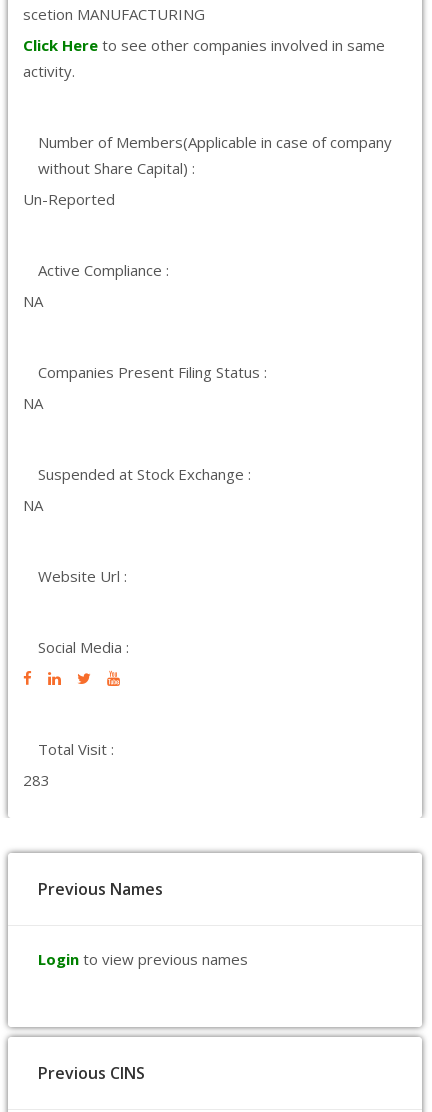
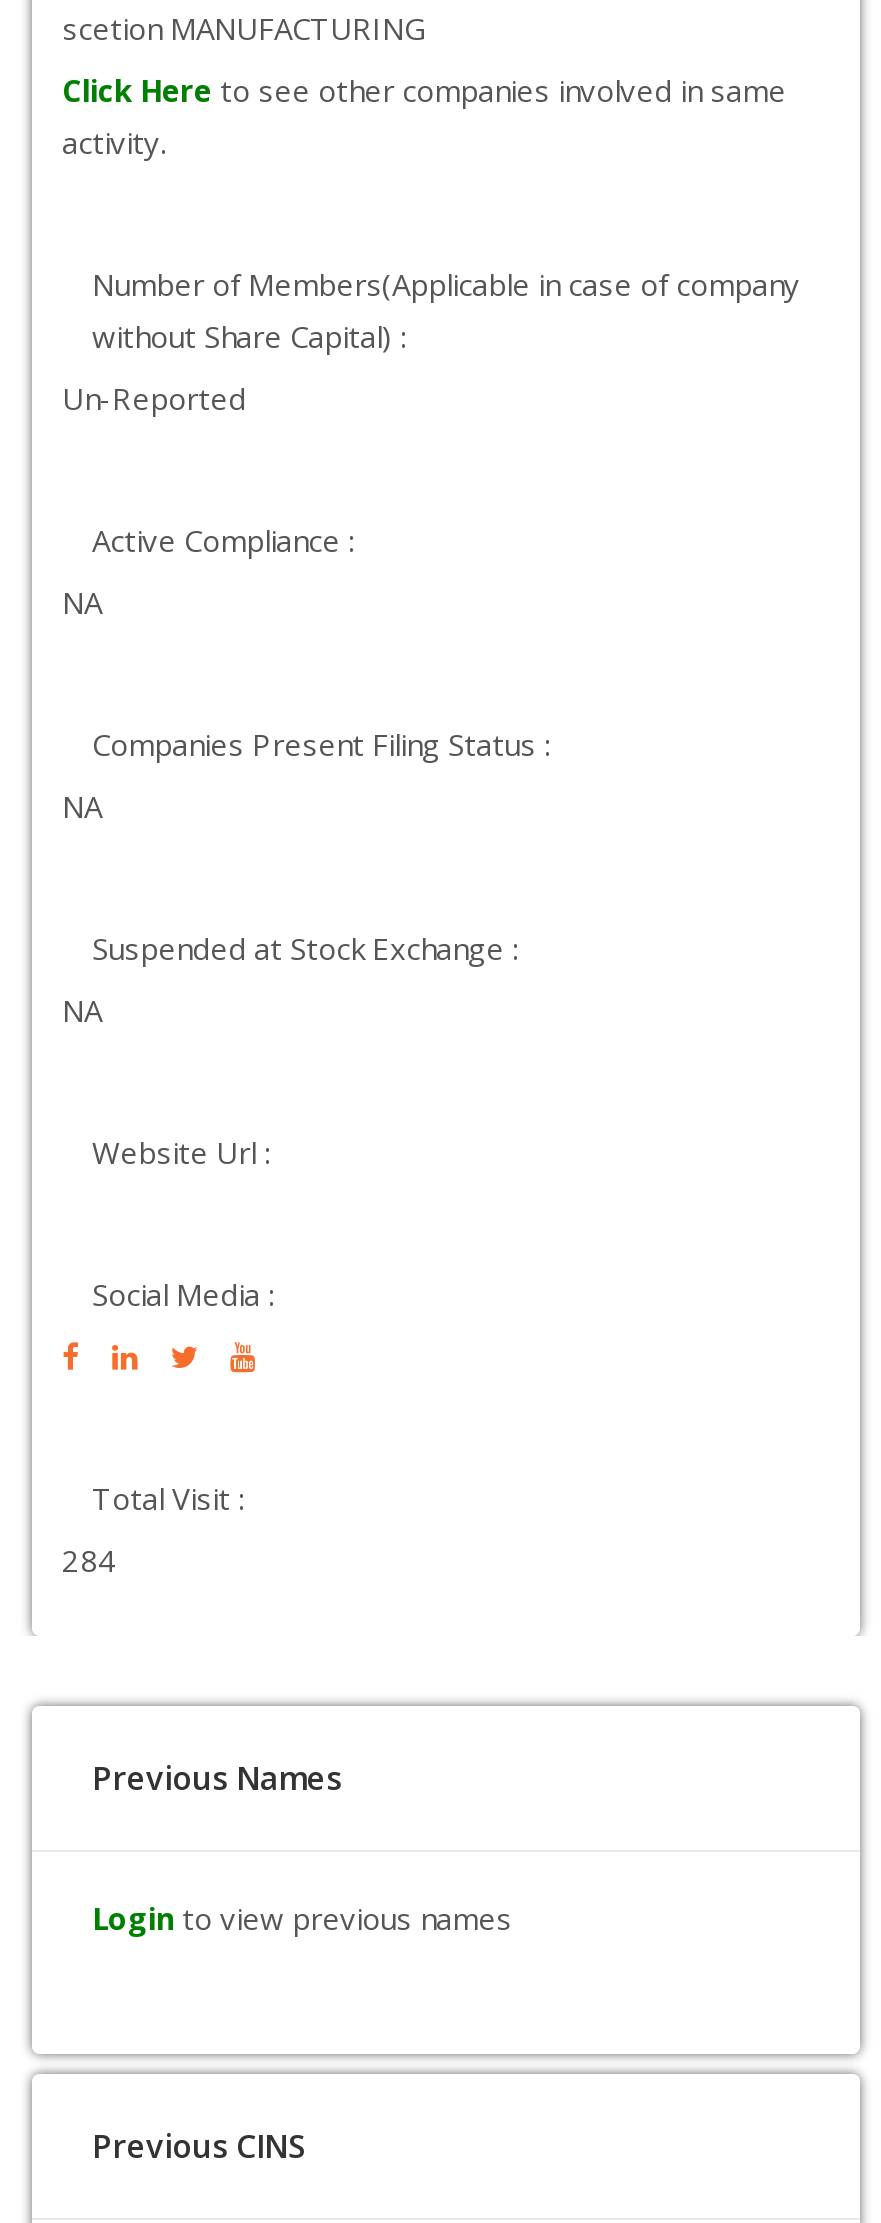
[23,770,50,790] 283 -> [62,1540,116,1580] 284

